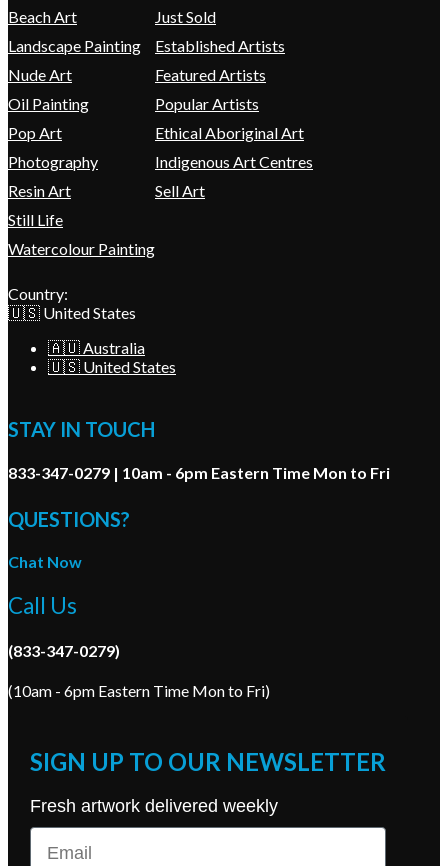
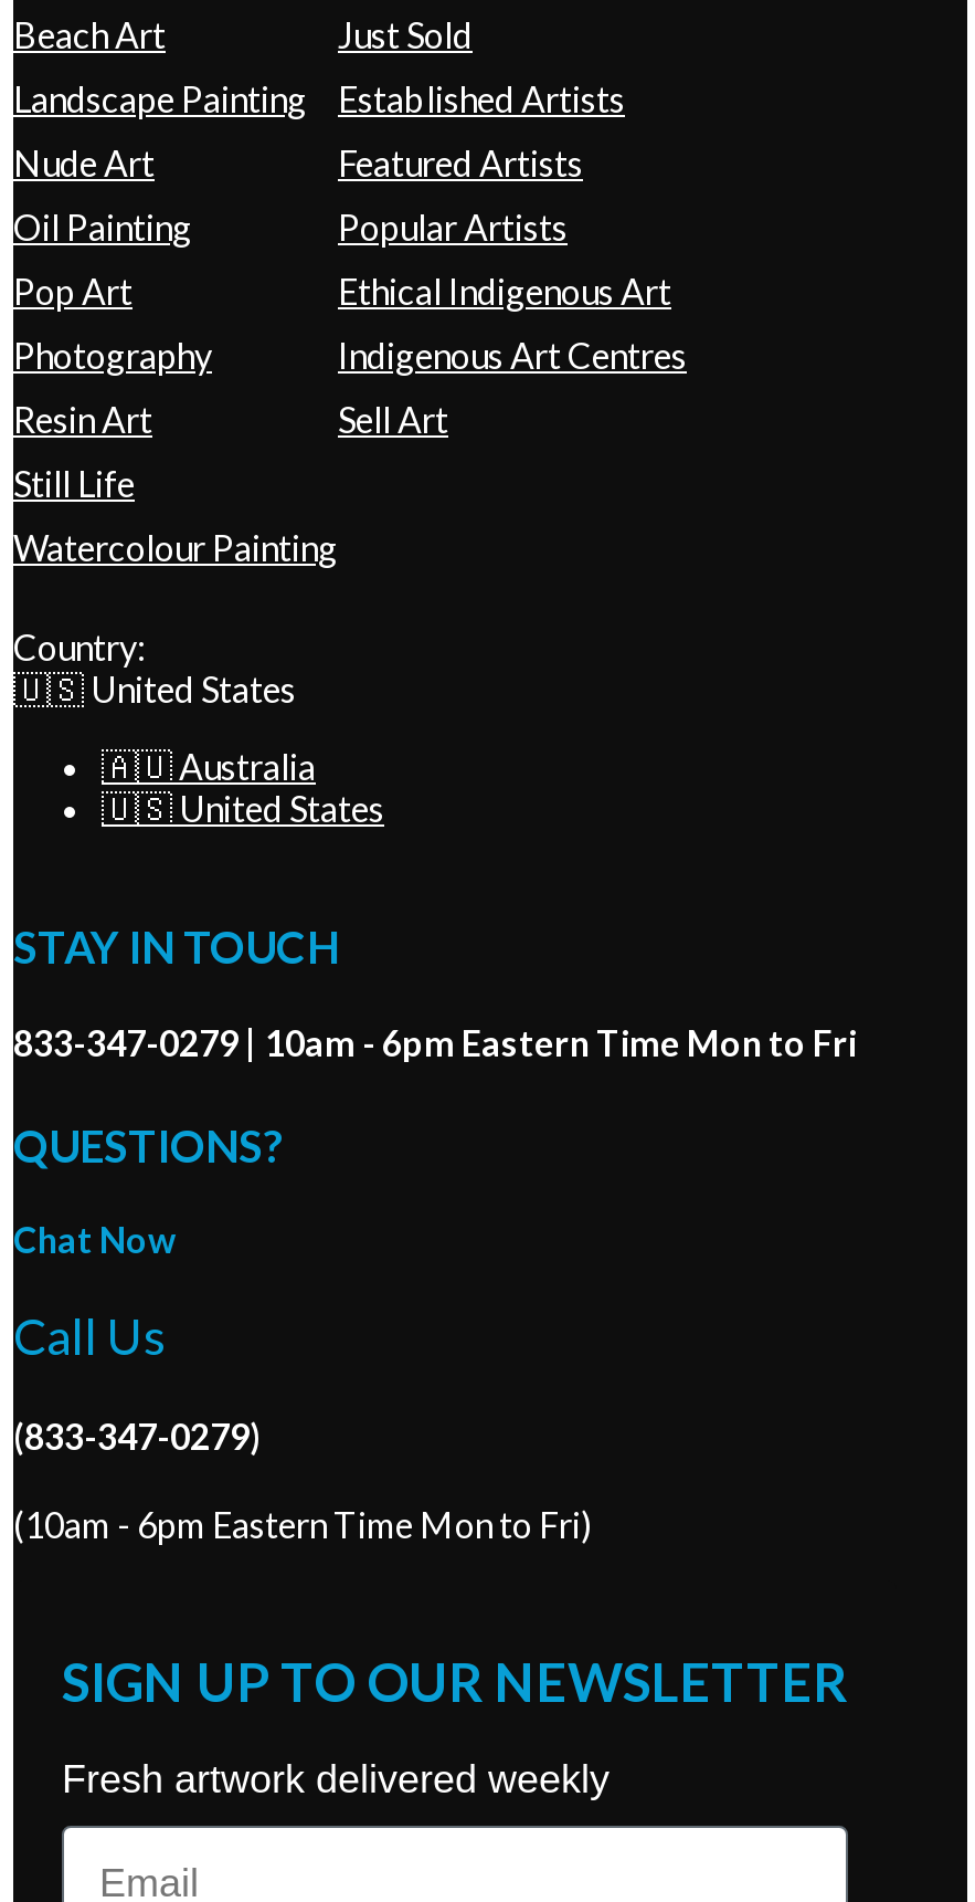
[155,123,304,142] Ethical Aboriginal Art -> [338,271,671,313] Ethical Indigenous Art

